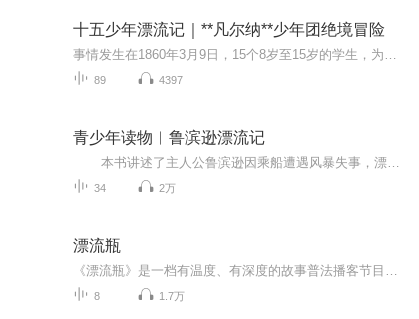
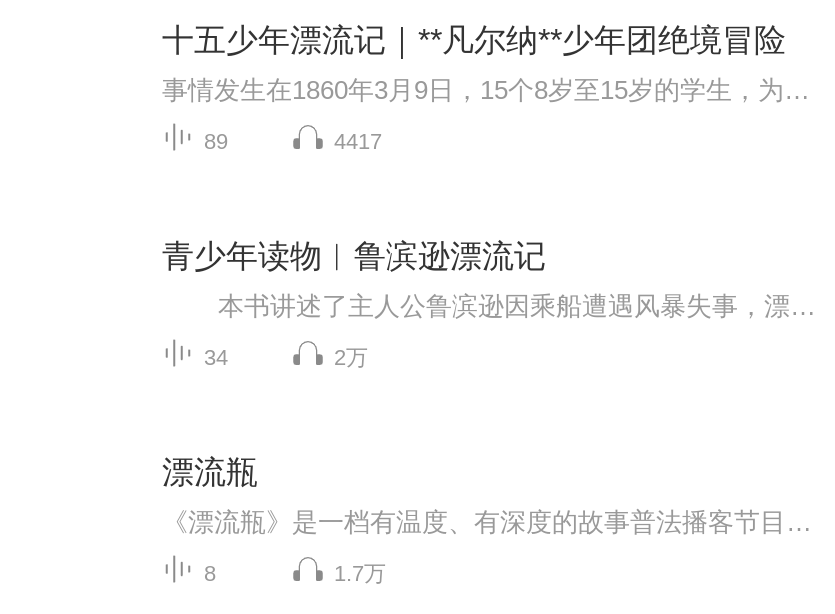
[159,74,183,86] 4397 -> [334,129,382,153] 4417

